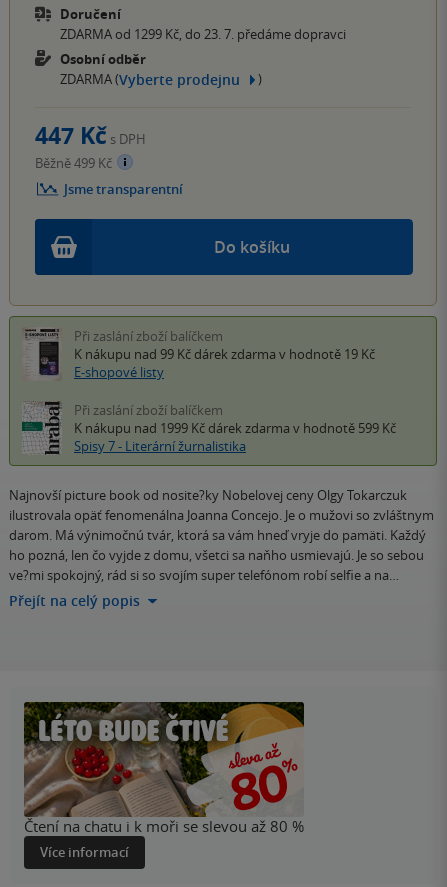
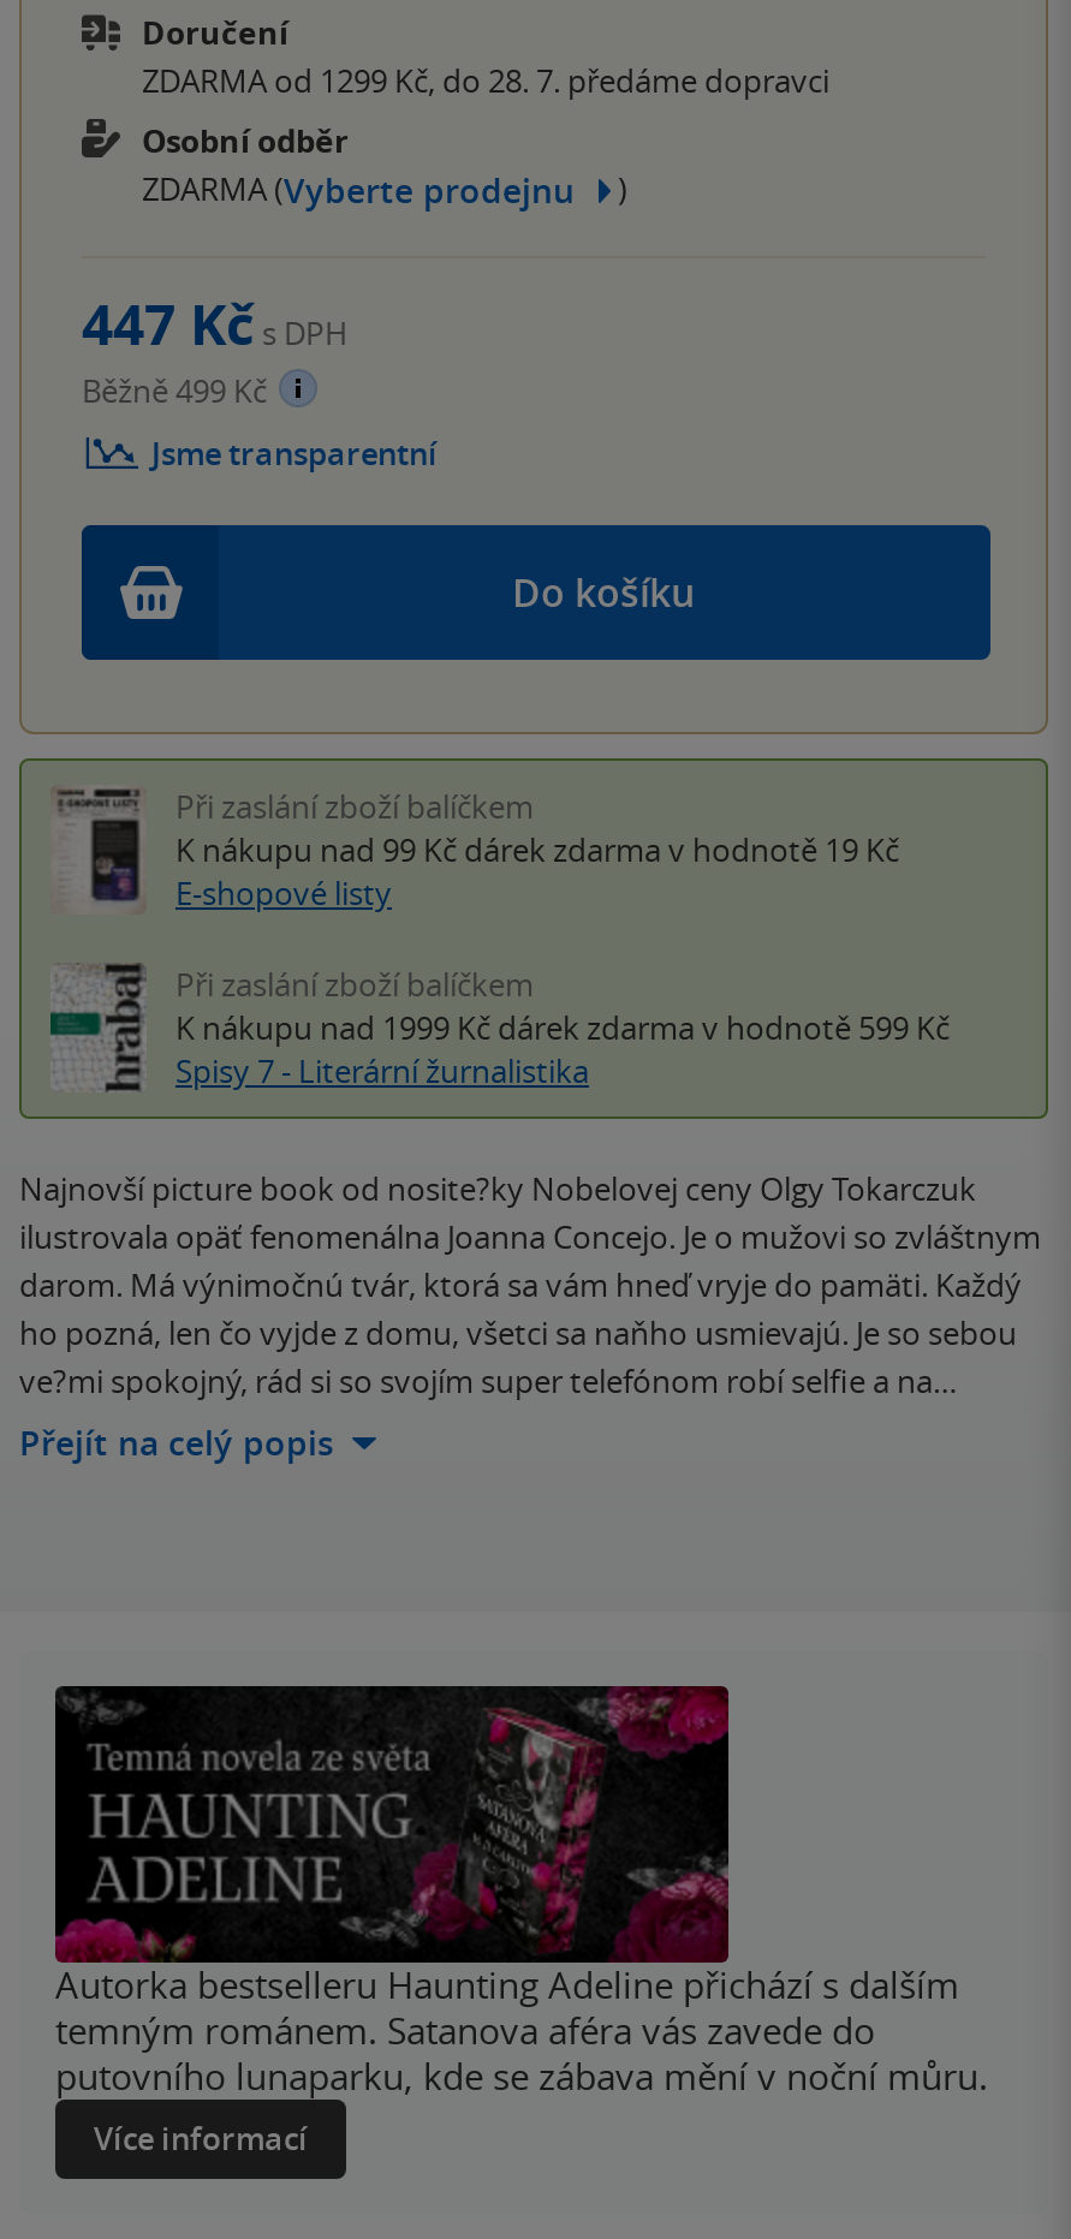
[60,25,346,43] ZDARMA od 1299 Kč, do 23. 7. předáme dopravci -> [142,60,829,103] ZDARMA od 1299 Kč, do 28. 7. předáme dopravci
[23,701,305,770] [image] -> [53,1684,731,1941] [image]
[24,816,304,836] Čtení na chatu i k moři se slevou až 80 % -> [55,1960,988,2099] Autorka bestselleru Haunting Adeline přichází s dalším | temným románem. Satanova aféra vás zavede do | putovního lunaparku, kde se zábava mění v noční můru.

